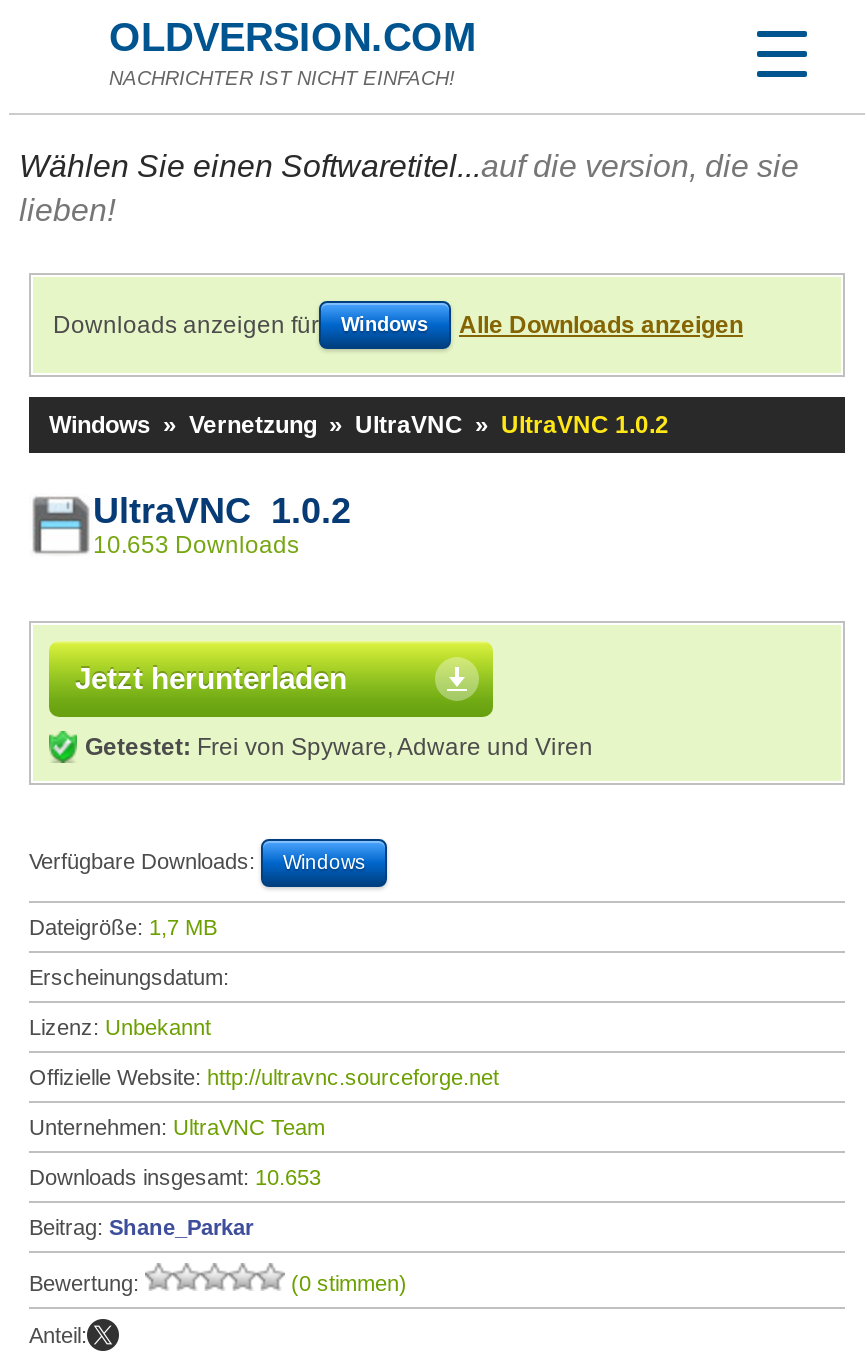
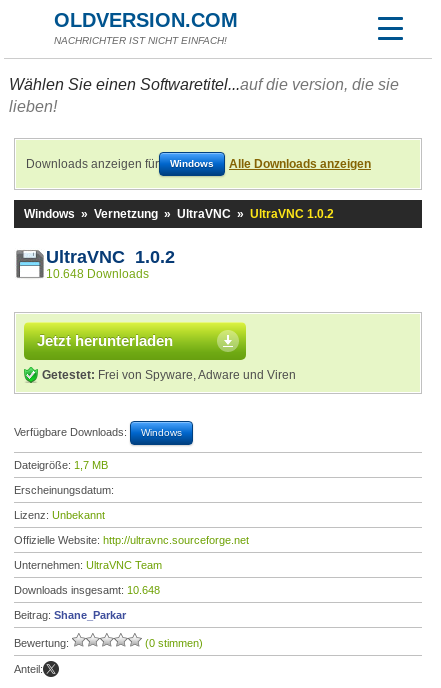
[93,531,299,559] 10.653 Downloads -> [46,267,149,281] 10.648 Downloads
[29,1165,321,1189] Downloads insgesamt: 10.653 -> [14,584,160,596] Downloads insgesamt: 10.648

